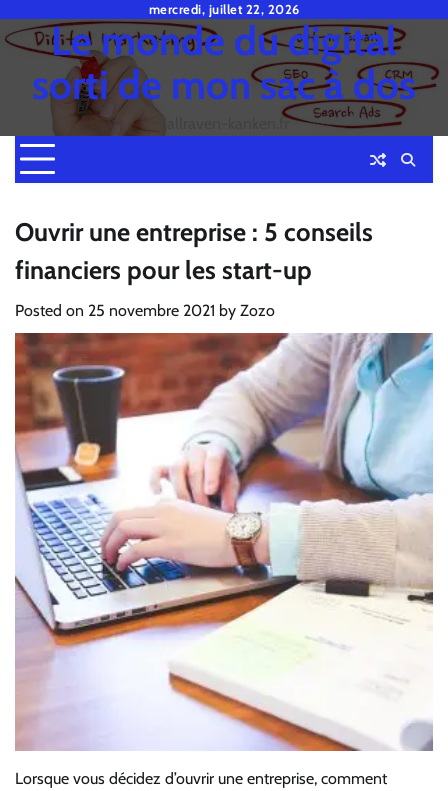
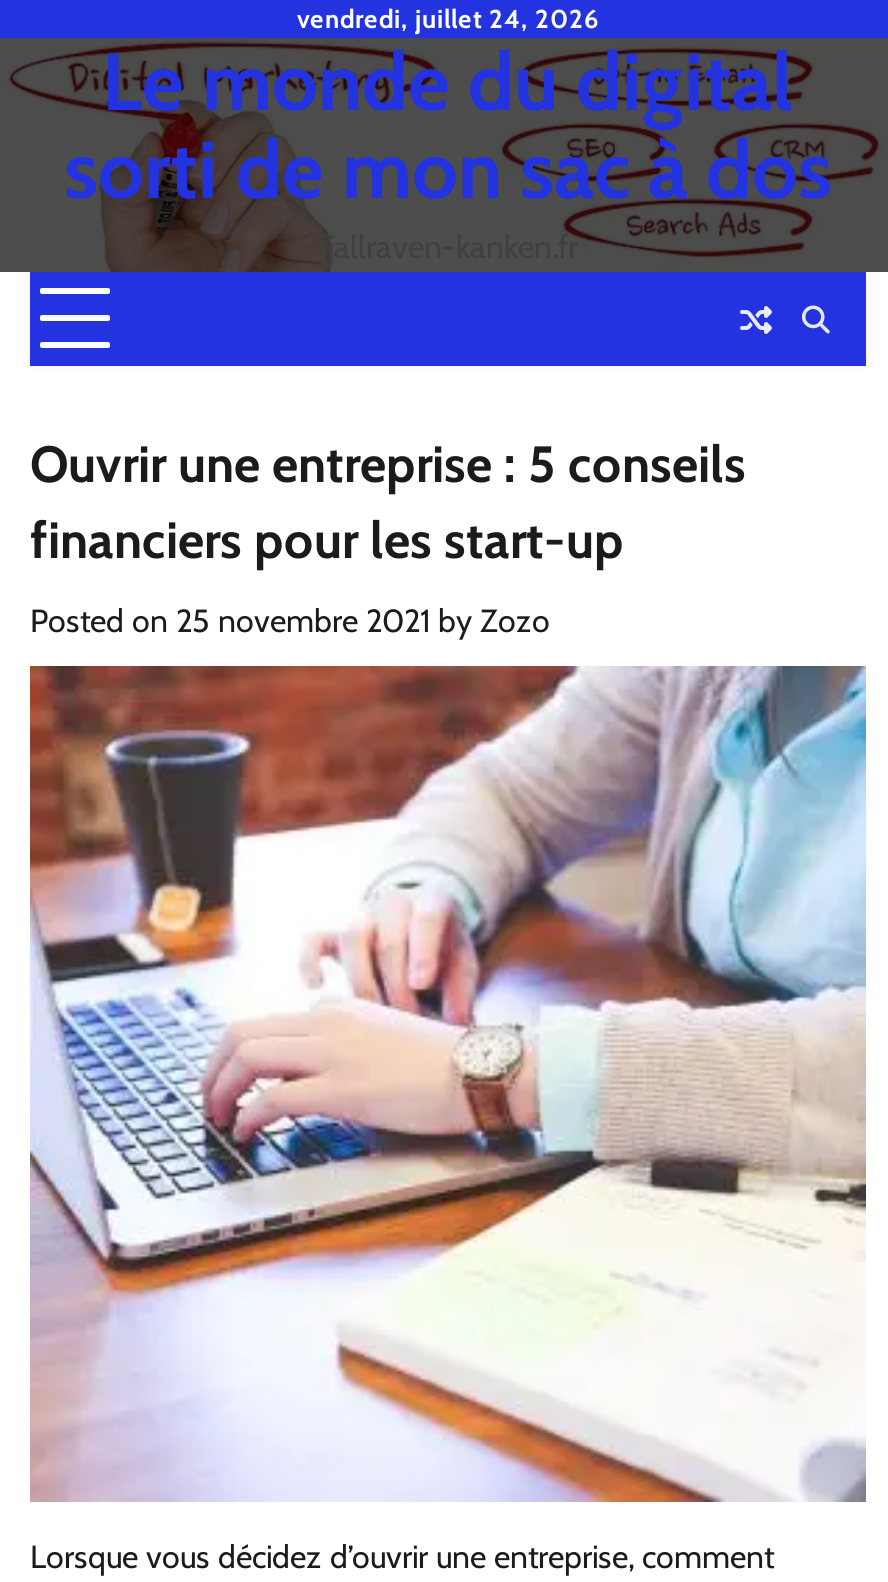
[148,2,299,17] mercredi, juillet 22, 2026 -> [297,4,599,34] vendredi, juillet 24, 2026

